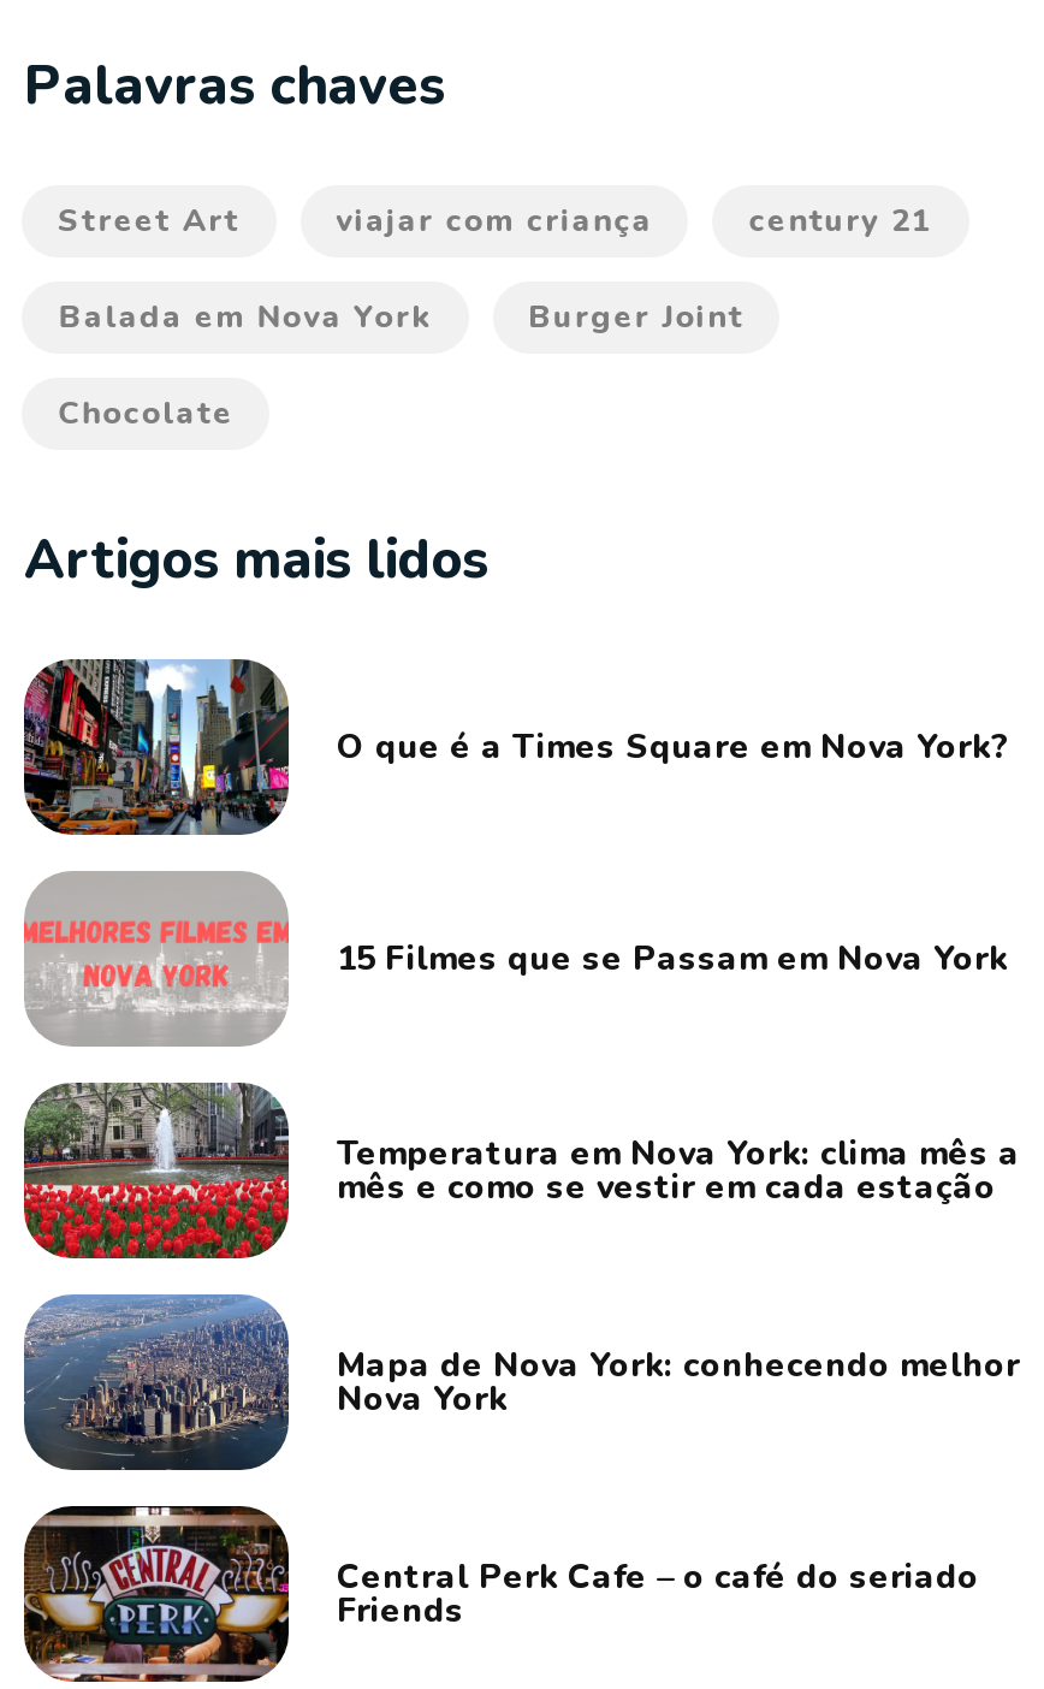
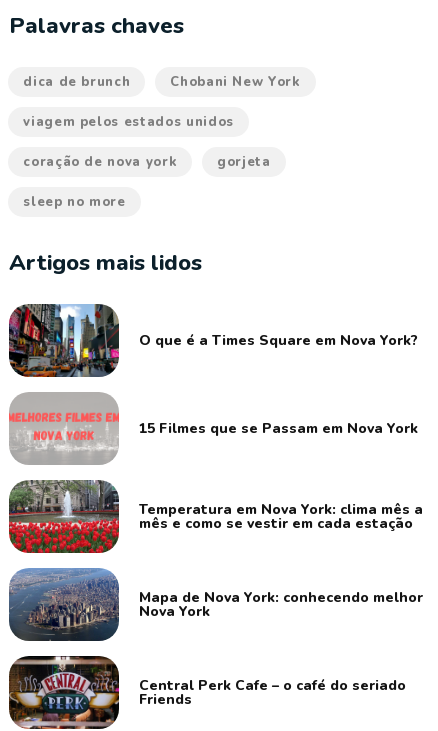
[58,201,933,436] Street Art | viajar com criança | century 21 | Balada em Nova York | Burger Joint | Chocolate -> [23,73,301,211] dica de brunch | Chobani New York | viagem pelos estados unidos | coração de nova york | gorjeta | sleep no more

